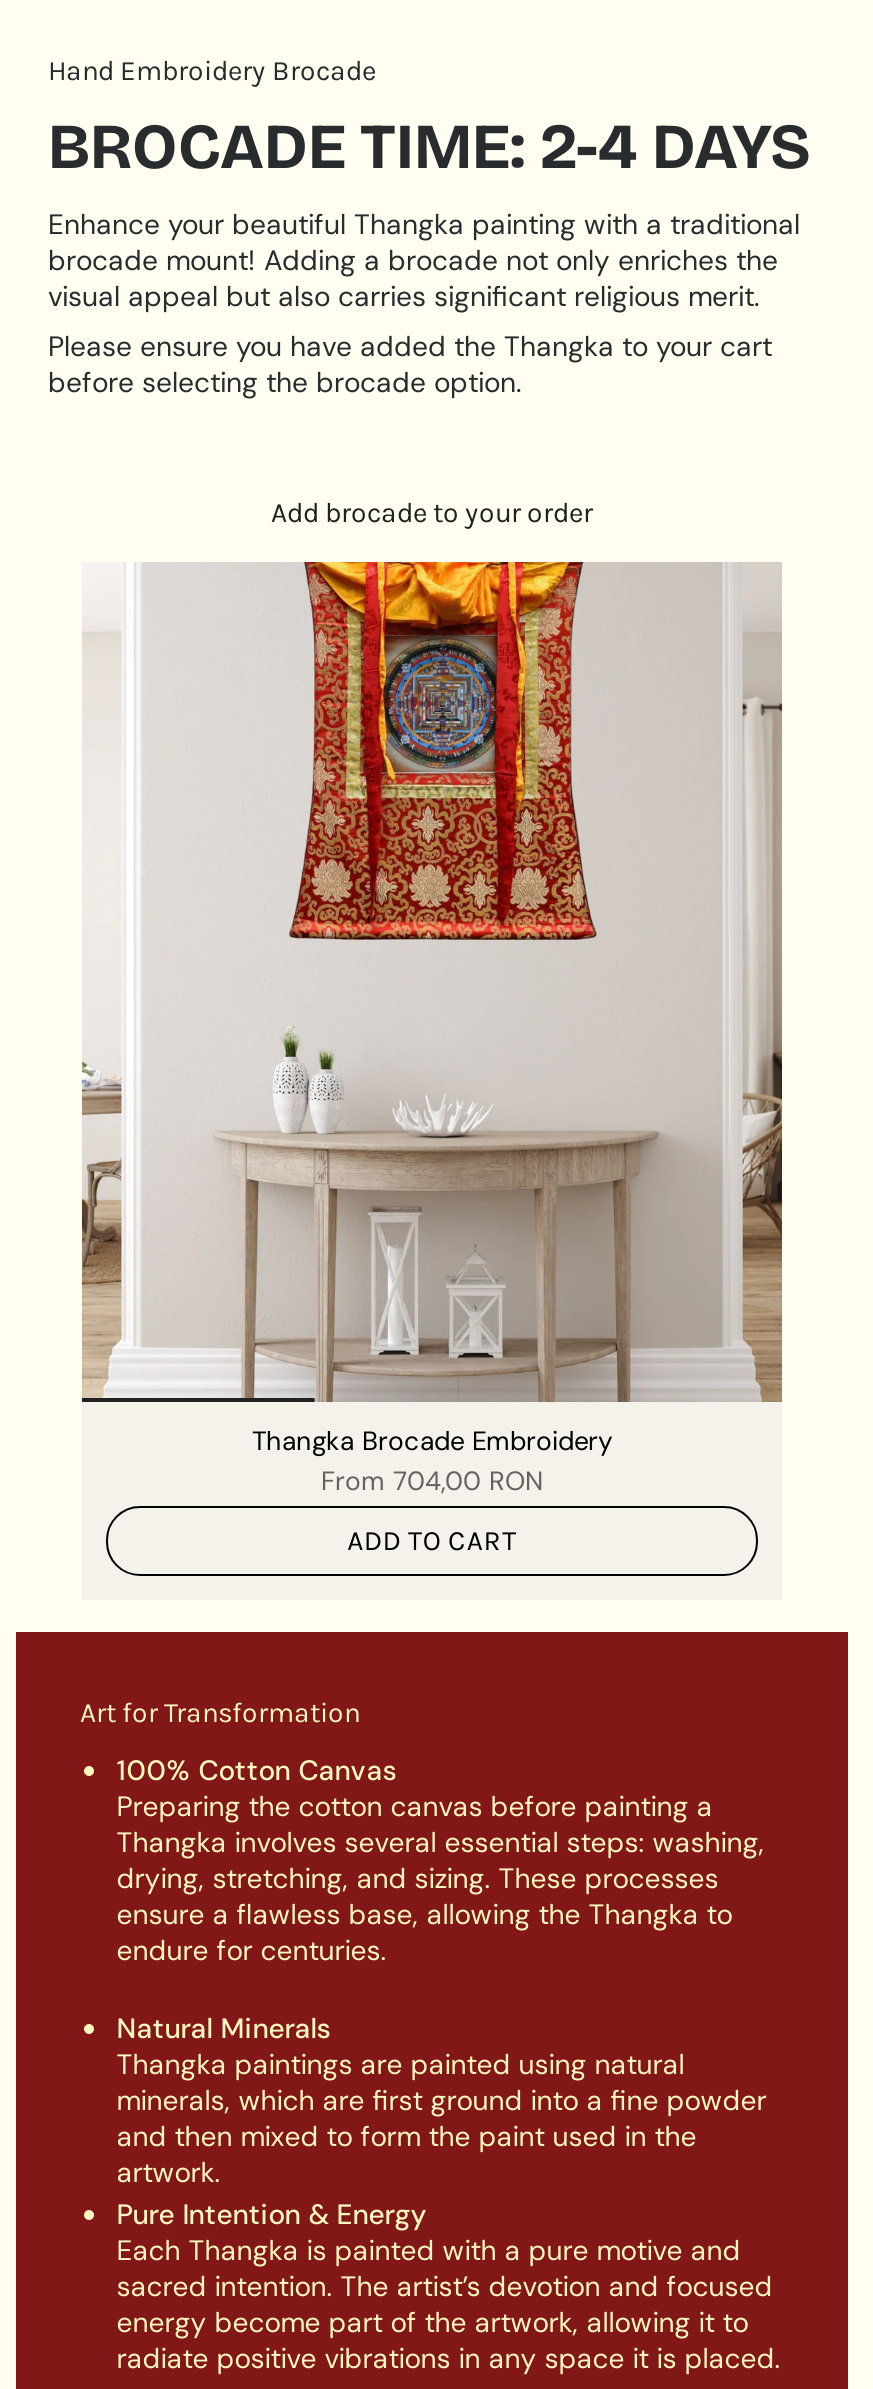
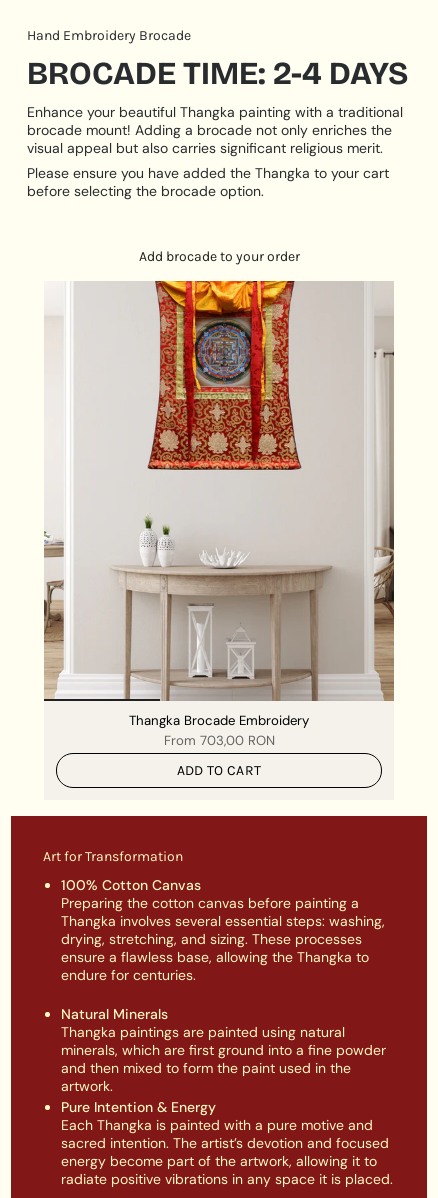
[321,1464,543,1498] From 704,00 RON -> [163,732,274,749] From 703,00 RON

